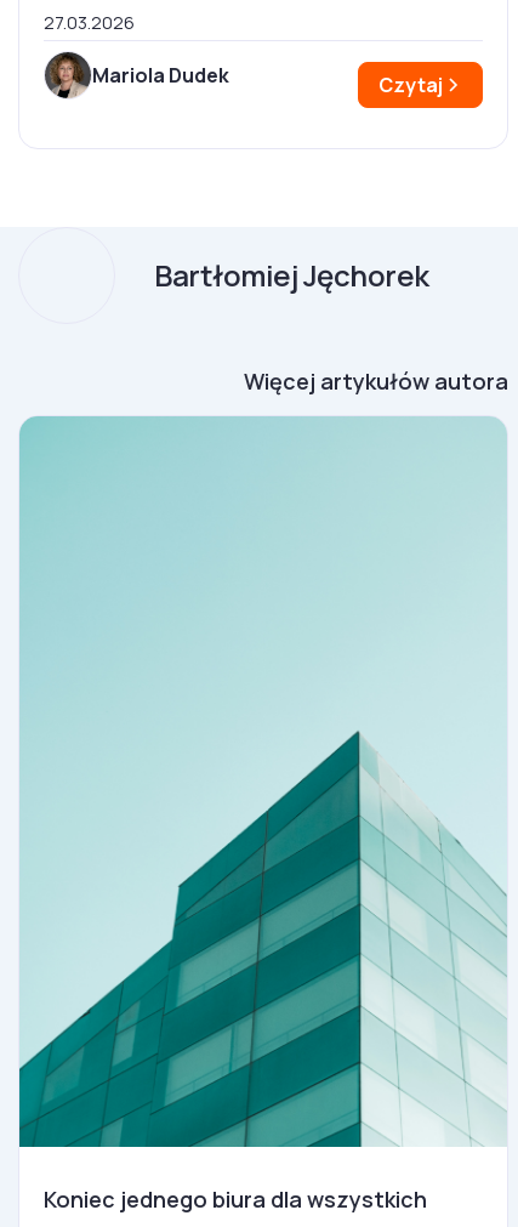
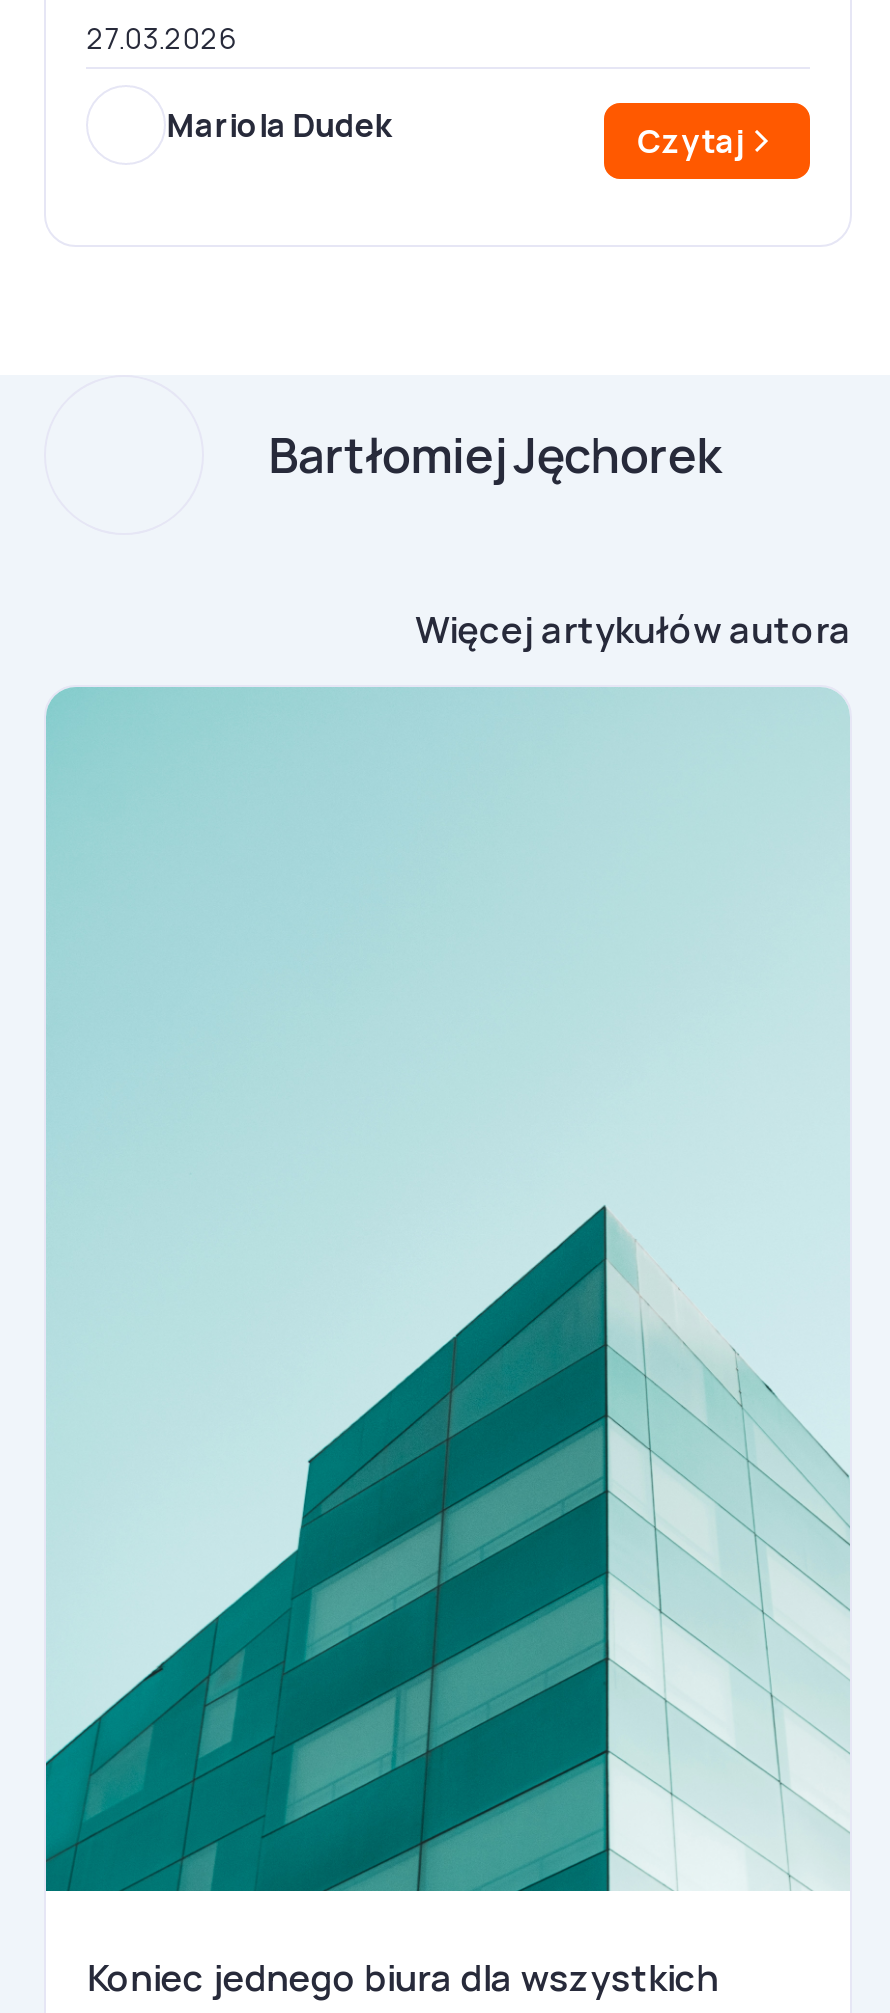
[44,51,89,100] [image] -> none

